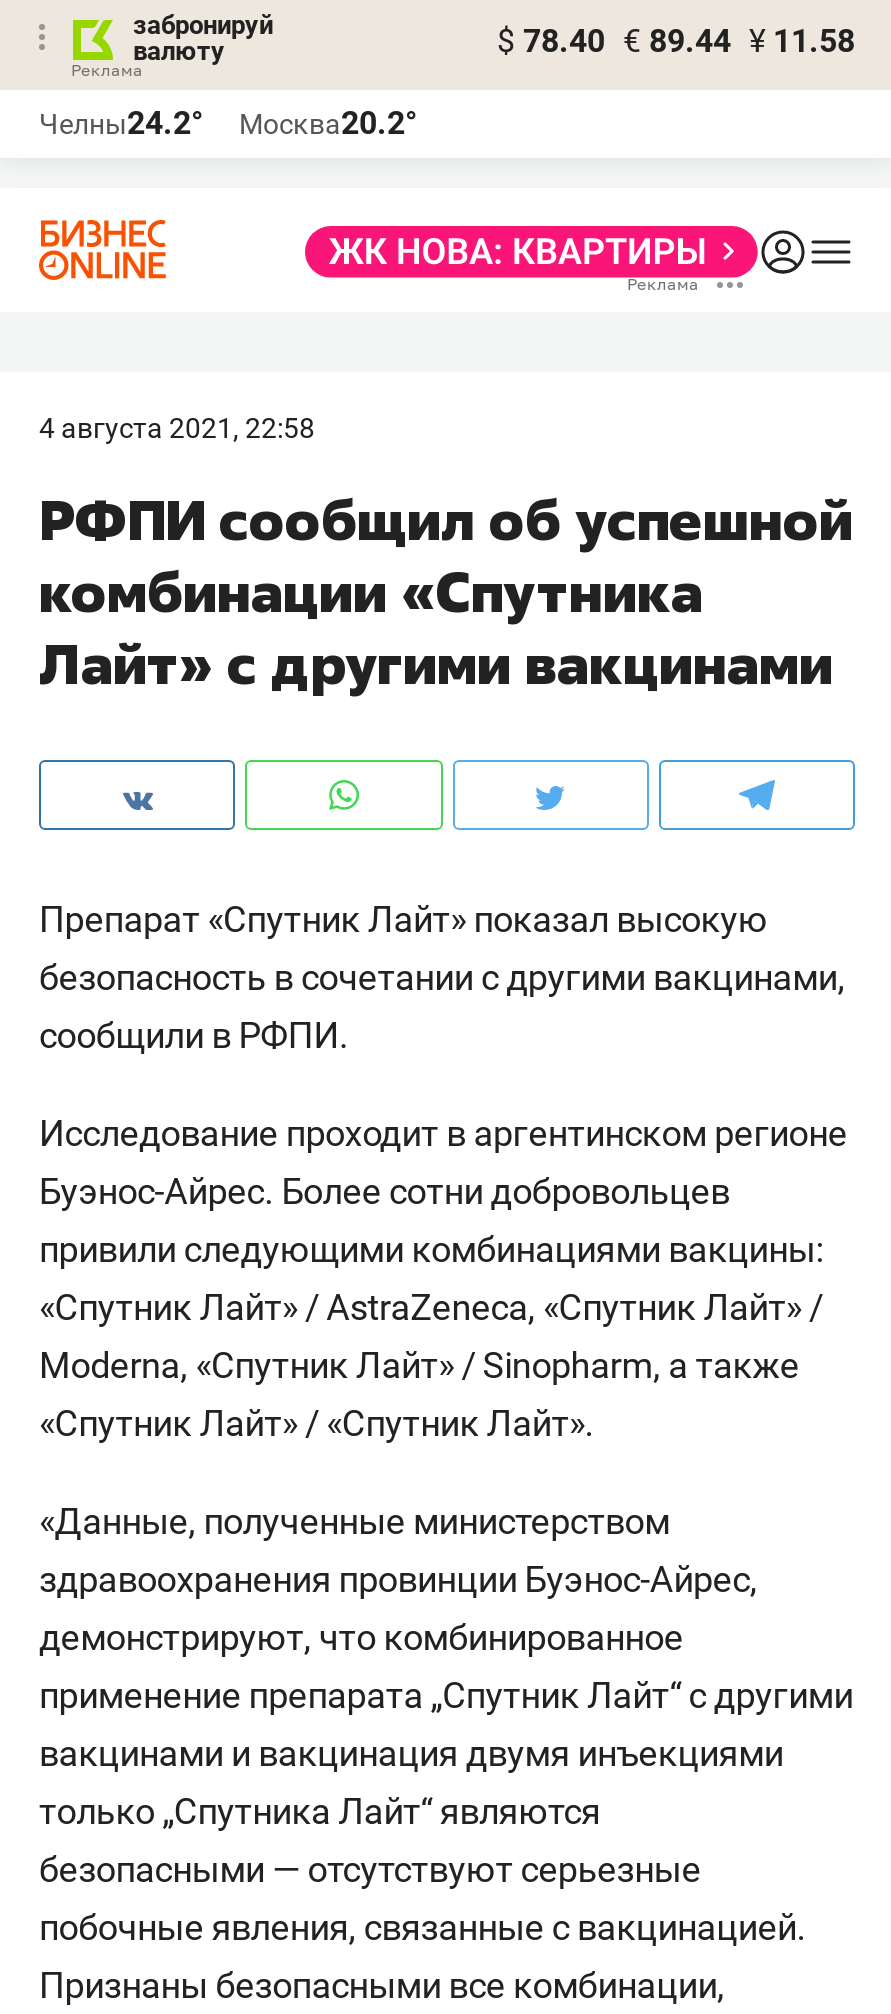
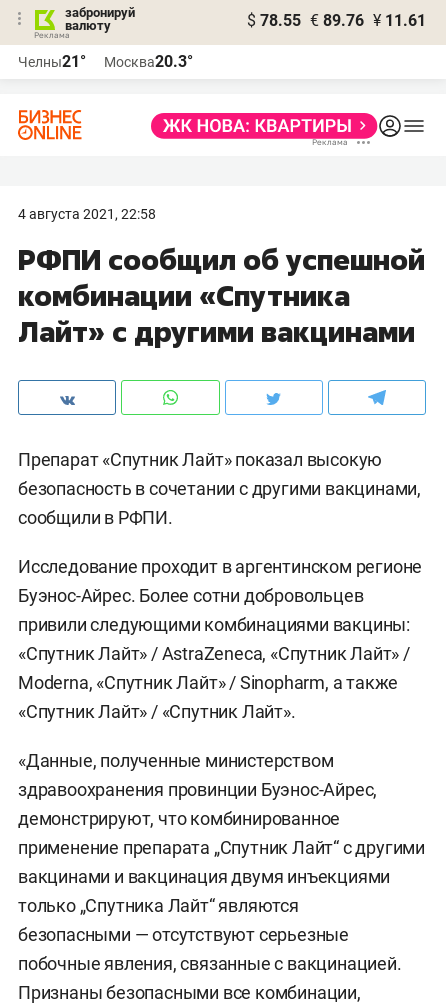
[497,22,855,60] $ 78.40 € 89.44 ¥ 11.58 -> [247,11,426,30] $ 78.55 € 89.76 ¥ 11.61
[39,104,203,142] Челны24.2° -> [18,52,86,71] Челны21°
[239,104,417,142] Москва20.2° -> [104,52,193,71] Москва20.3°

